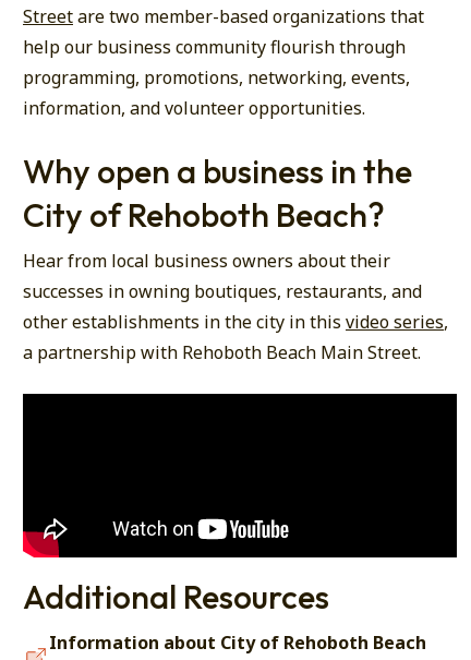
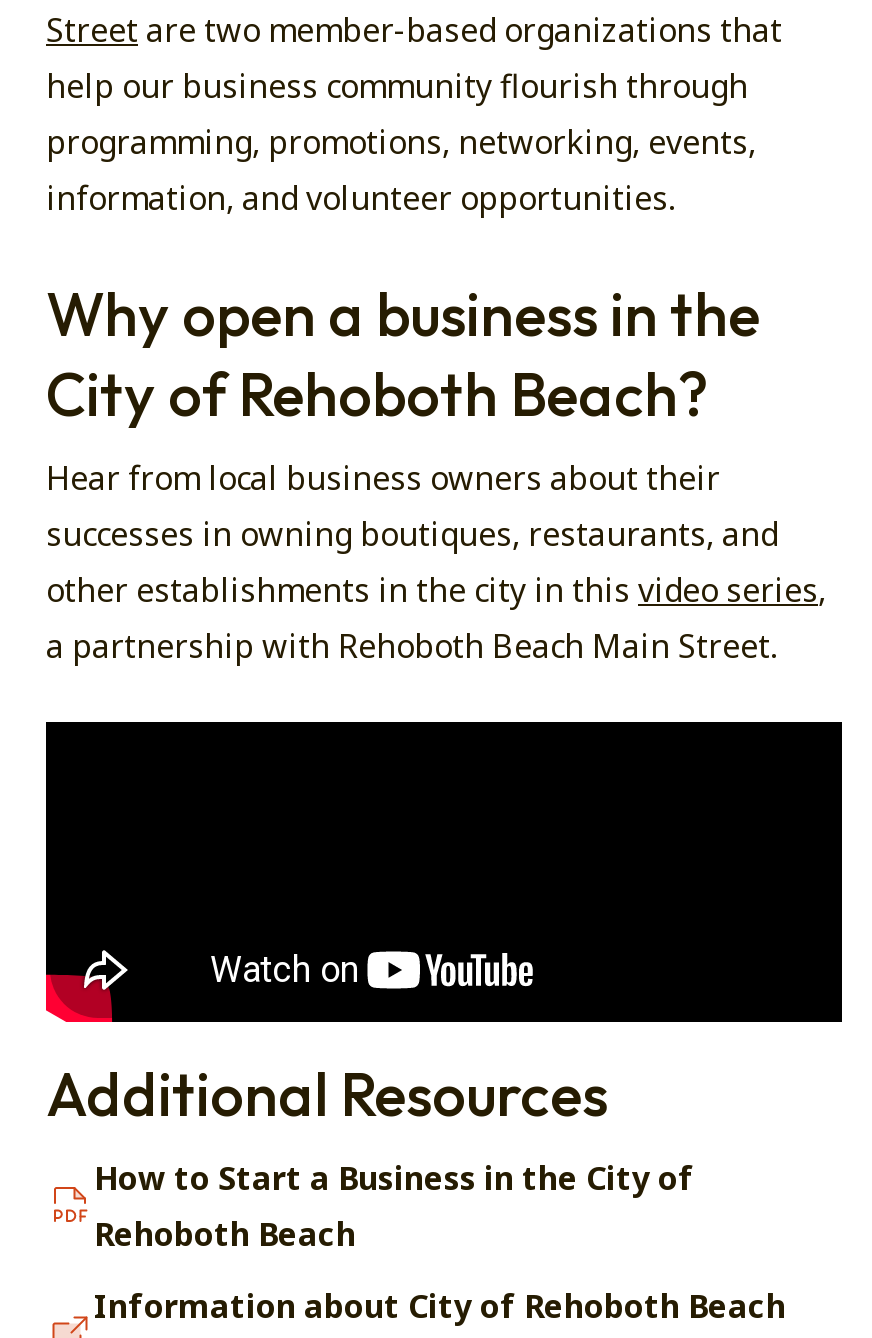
none -> [94,1156,694,1256] How to Start a Business in the City of | Rehoboth Beach

